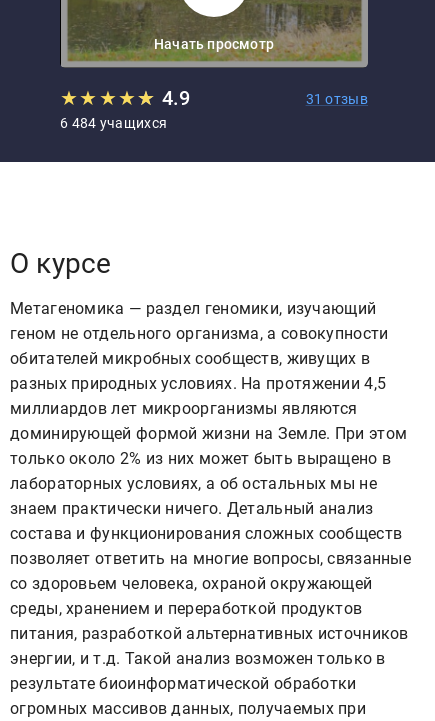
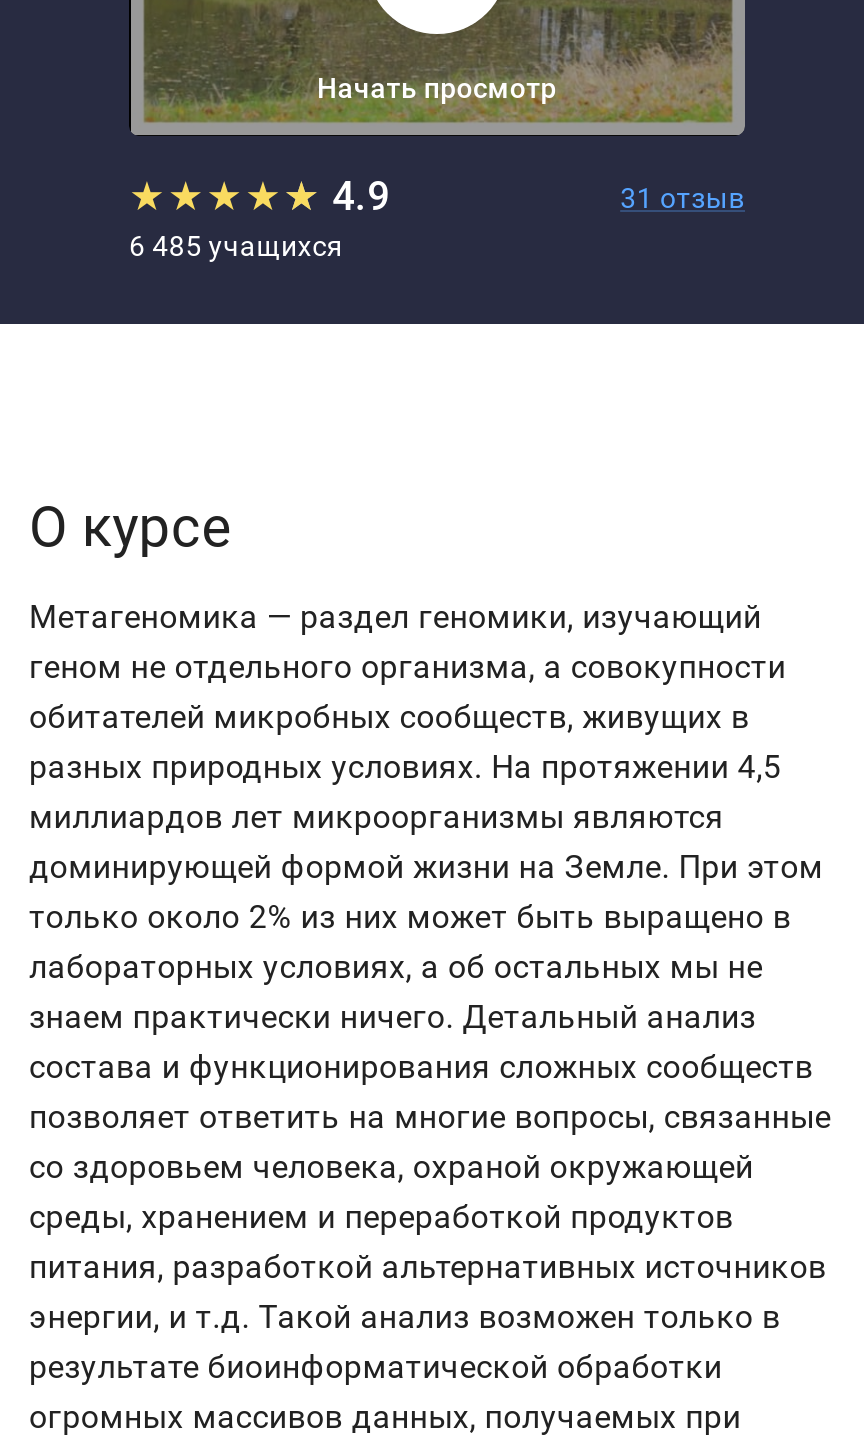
[60,115,167,131] 6 484 учащихся -> [129,230,343,262] 6 485 учащихся

